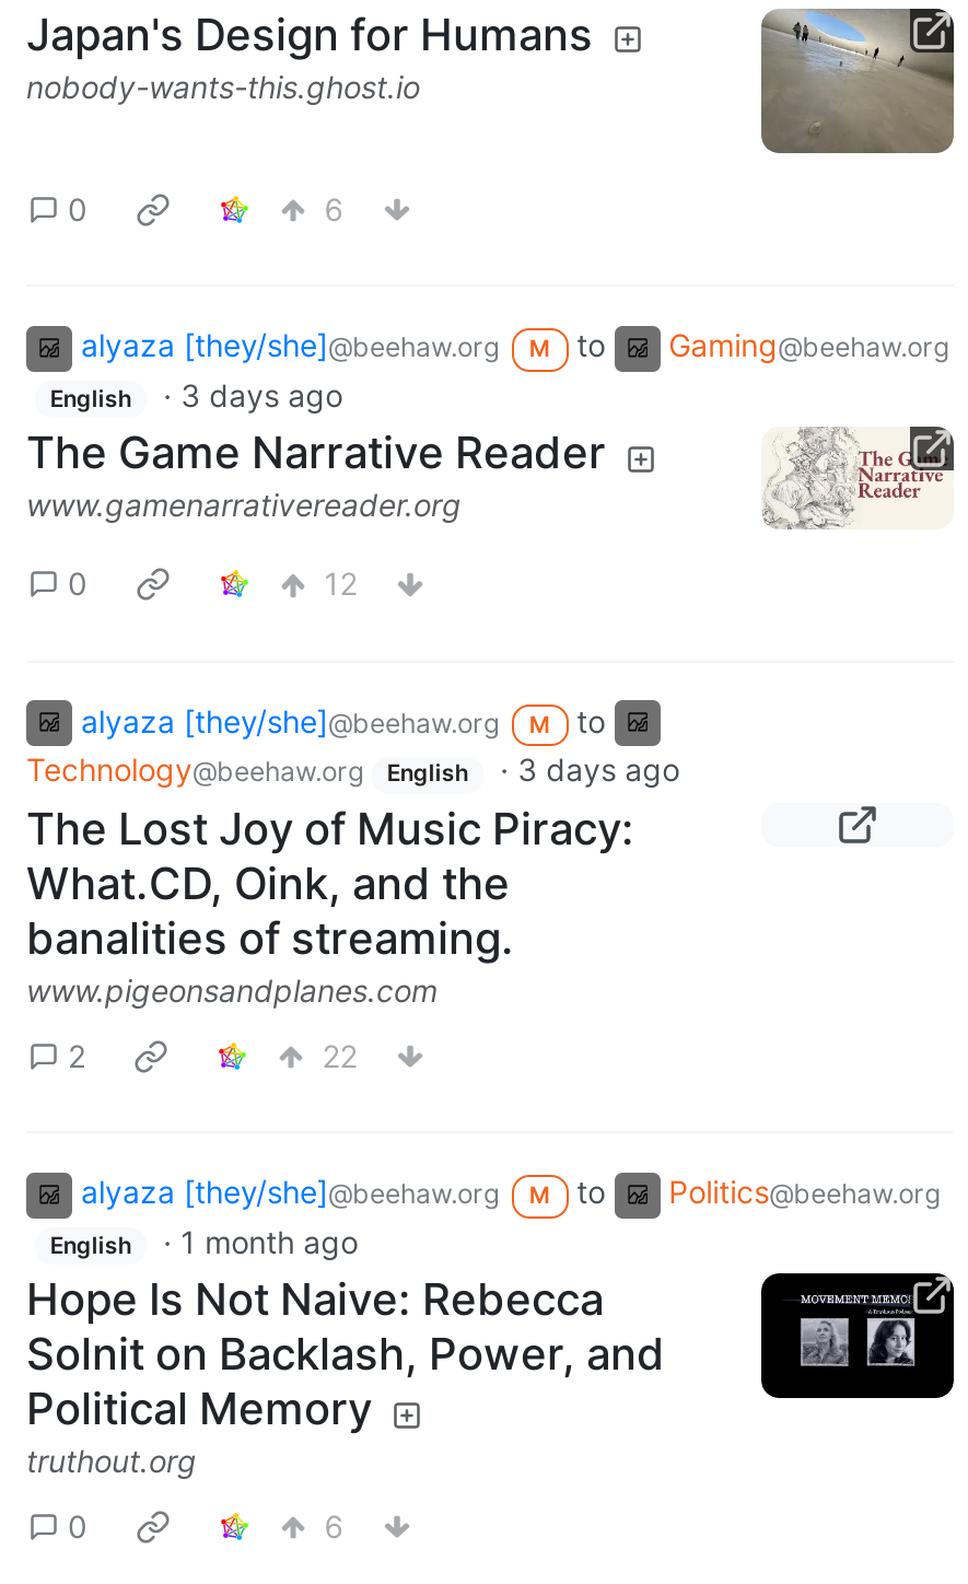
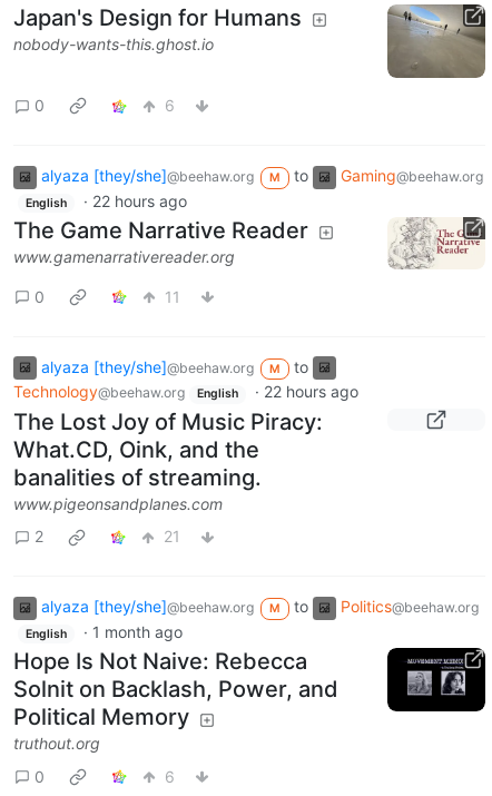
[50,375,343,412] English · 3 days ago -> [25,191,187,210] English · 22 hours ago
[324,565,357,602] 12 -> [165,287,181,306] 11
[26,751,679,788] Technology@beehaw.org English · 3 days ago -> [13,382,358,401] Technology@beehaw.org English · 22 hours ago
[322,1036,357,1073] 22 -> [164,527,181,546] 21

